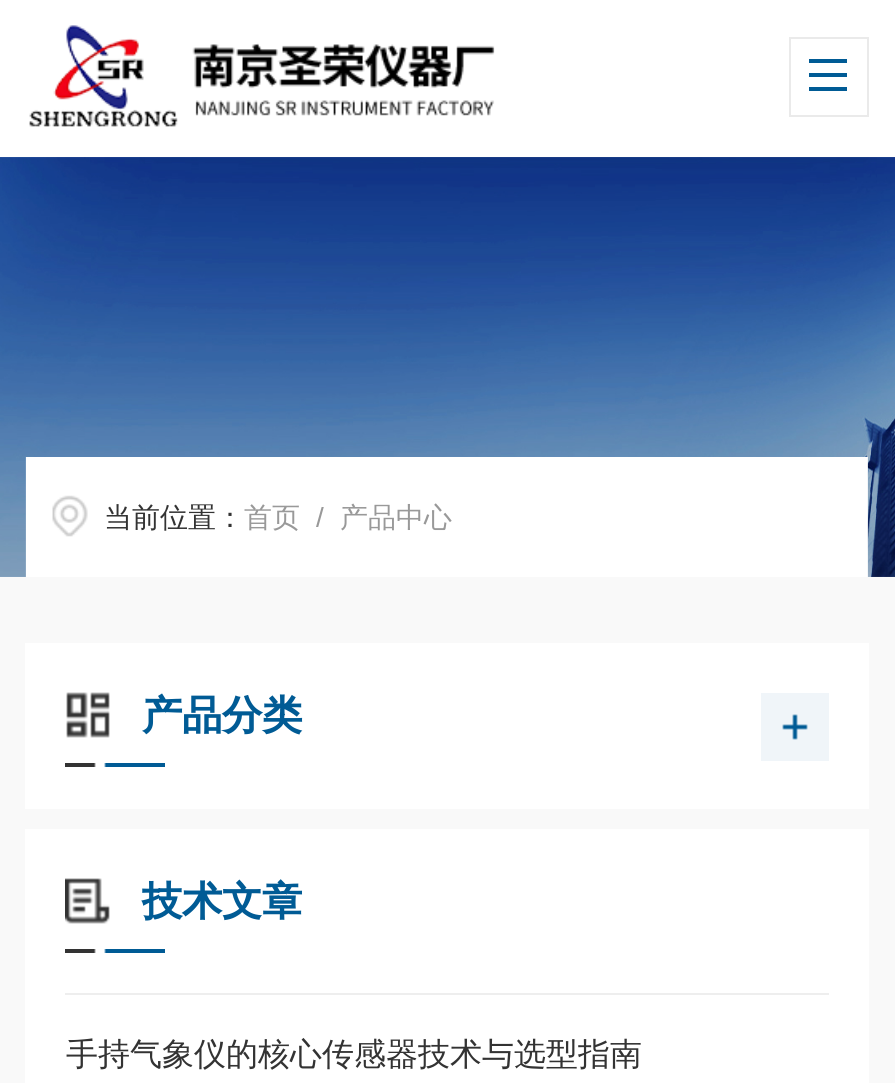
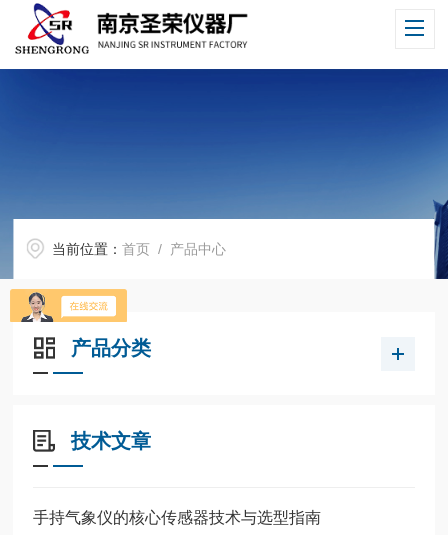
none -> [9,288,128,323] [image]

